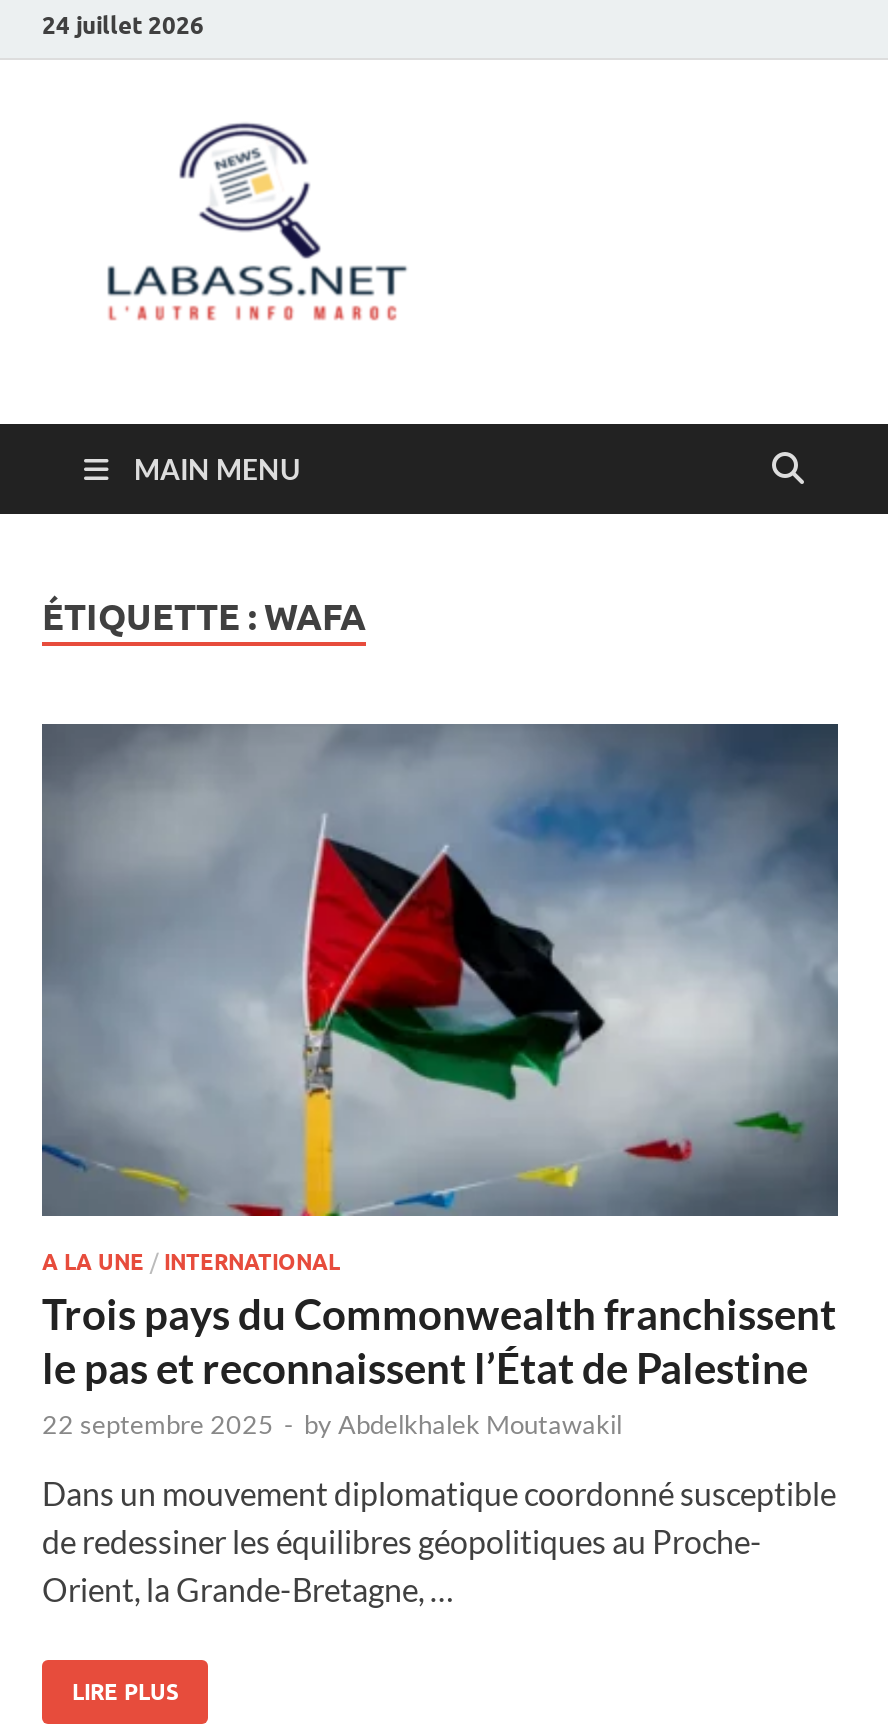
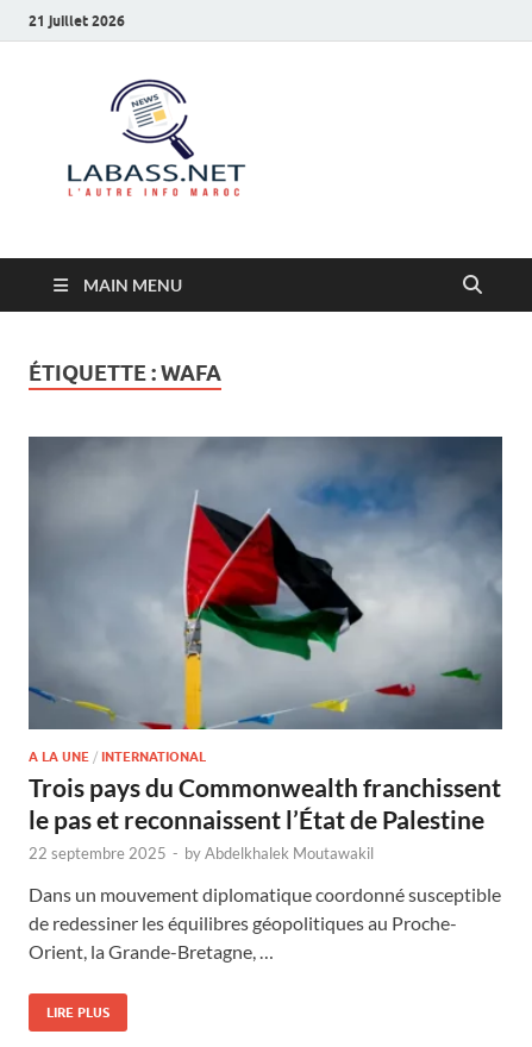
[42,9,204,39] 24 juillet 2026 -> [29,11,125,29] 21 juillet 2026

